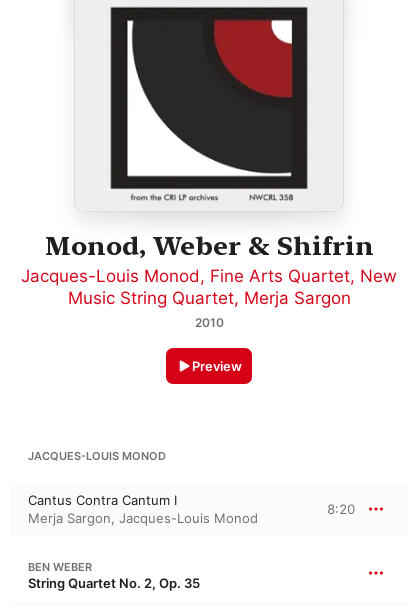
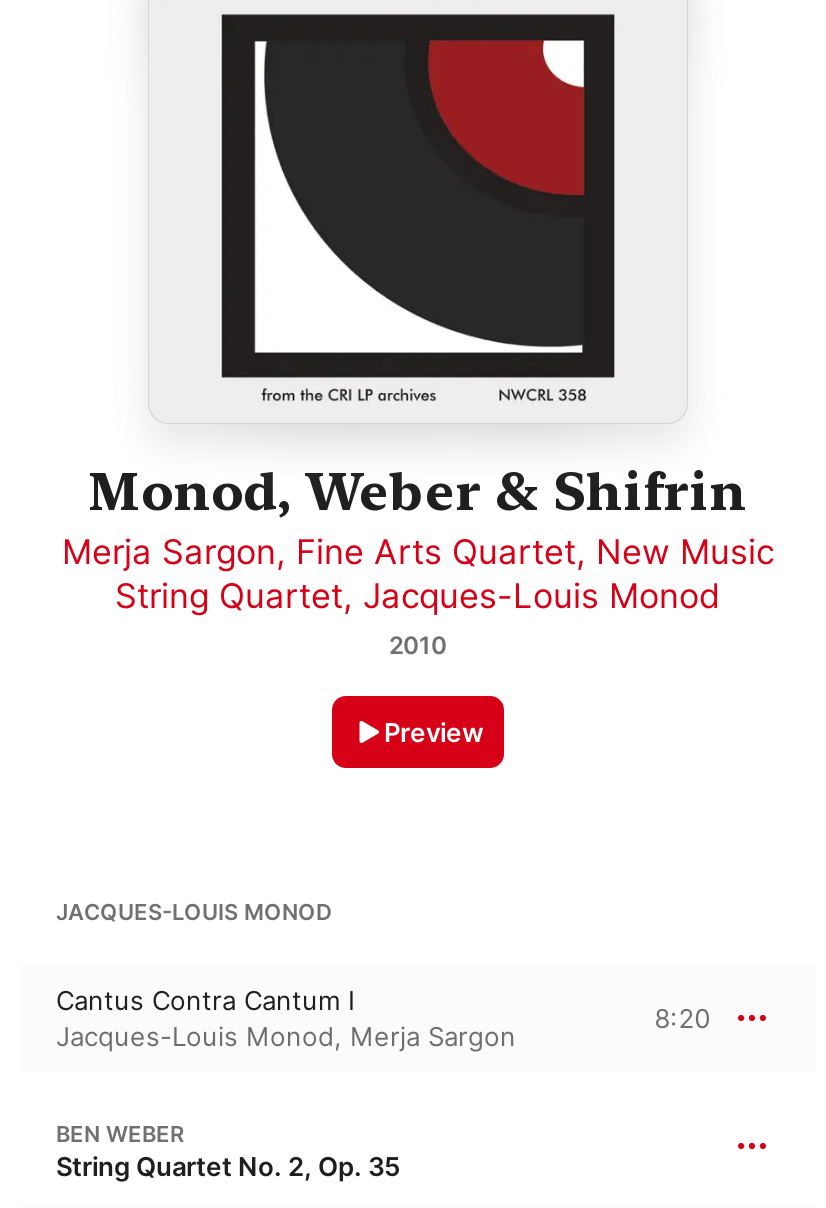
[21,266,397,308] Jacques-Louis Monod, Fine Arts Quartet, New | Music String Quartet, Merja Sargon -> [62,533,774,617] Merja Sargon, Fine Arts Quartet, New Music | String Quartet, Jacques-Louis Monod
[28,510,258,526] Merja Sargon, Jacques-Louis Monod -> [56,1021,516,1053] Jacques-Louis Monod, Merja Sargon

